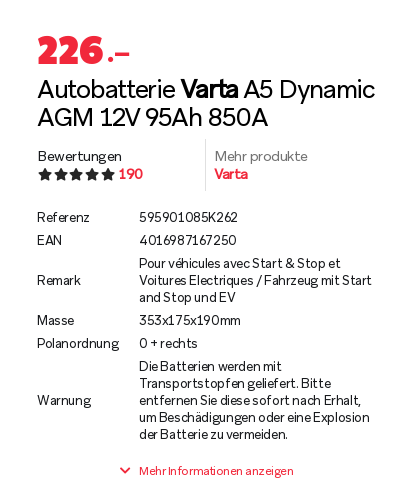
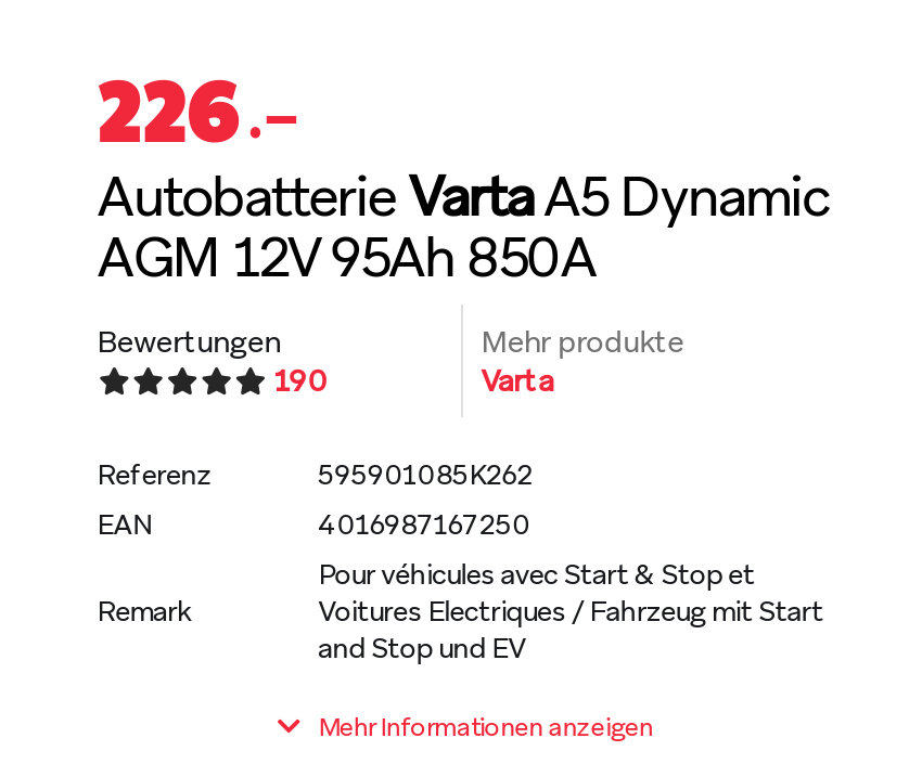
[37,312,241,409] Masse | 353x175x190mm | Polanordnung | 0 + rechts | Warnung -> none
[139,358,370,443] Die Batterien werden mit | Transportstopfen geliefert. Bitte | entfernen Sie diese sofort nach Erhalt, | um Beschädigungen oder eine Explosion | der Batterie zu vermeiden. -> none

